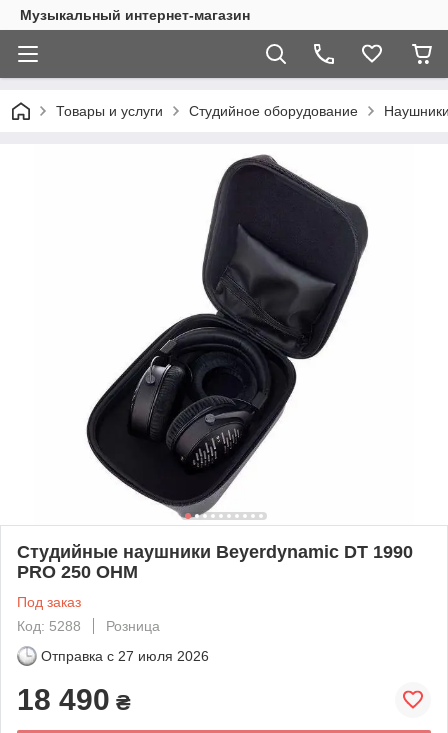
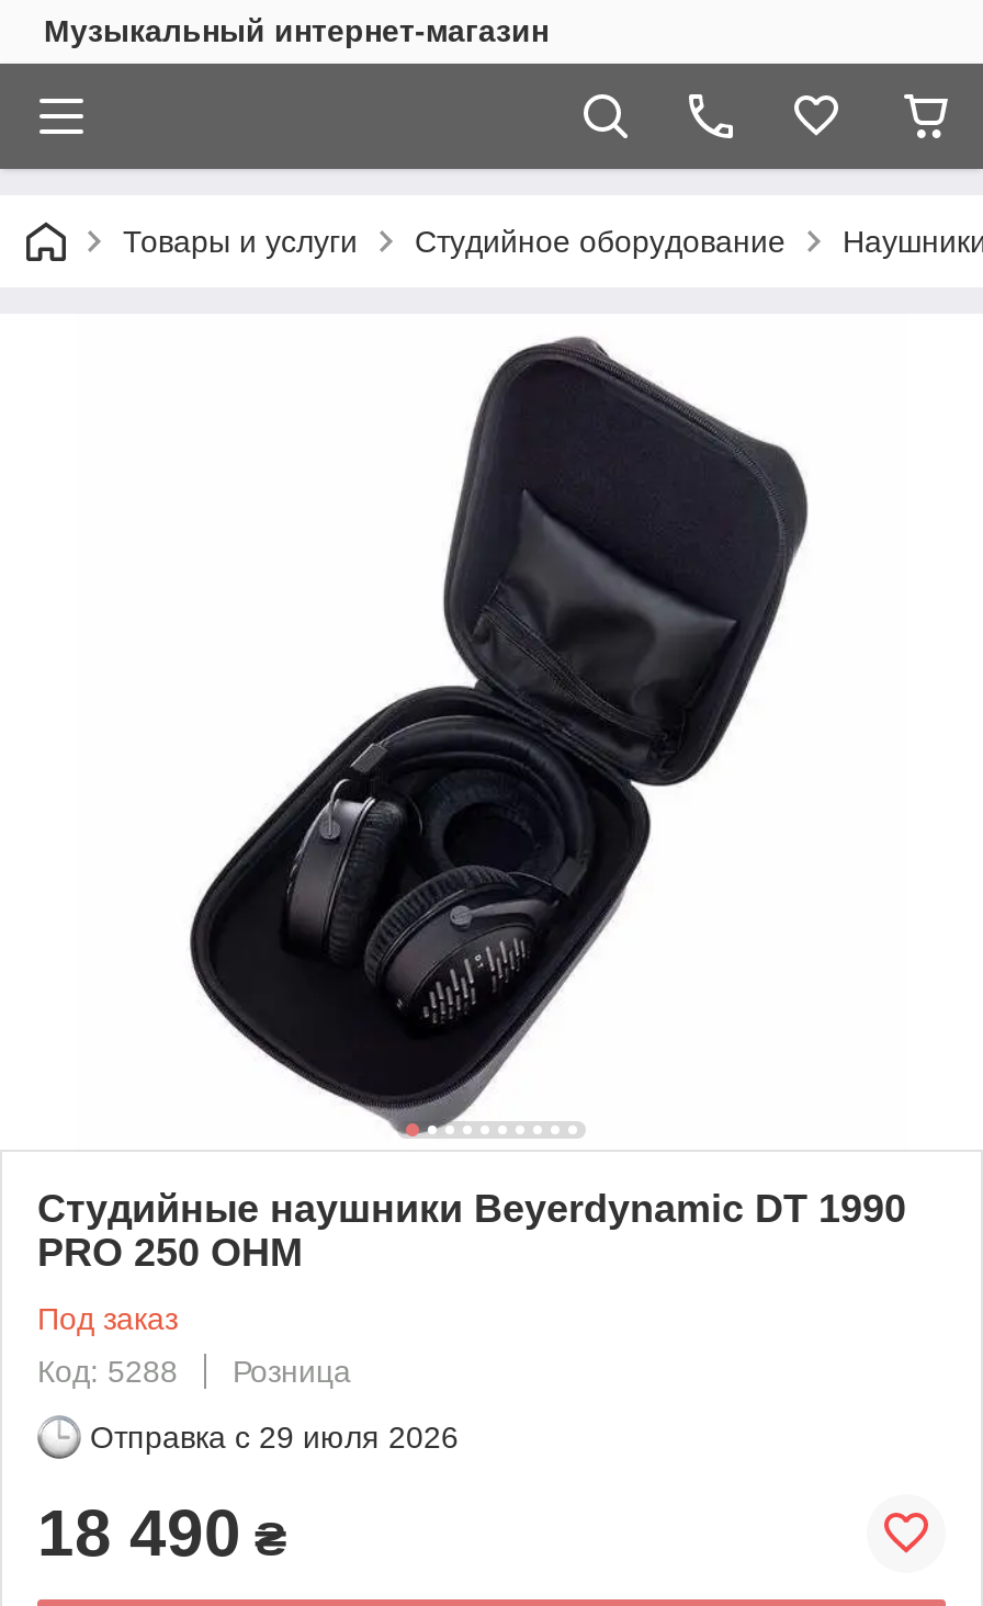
[41,648,209,664] Отправка с 27 июля 2026 -> [90,1419,459,1454] Отправка с 29 июля 2026

